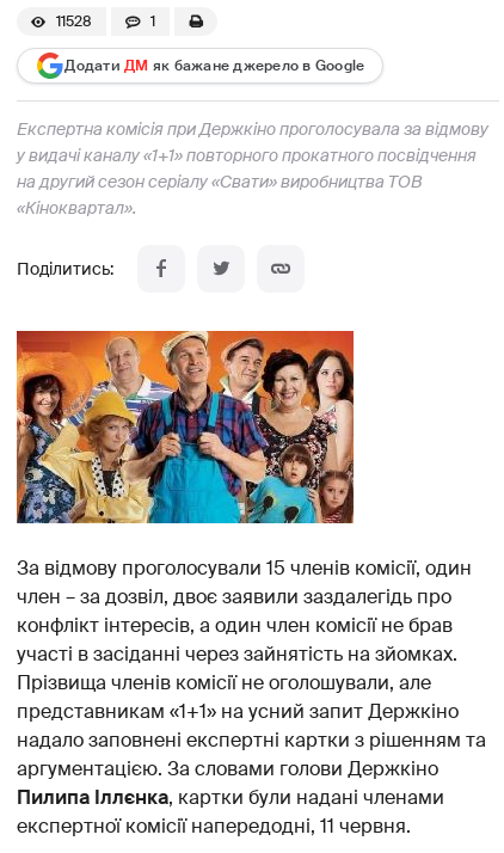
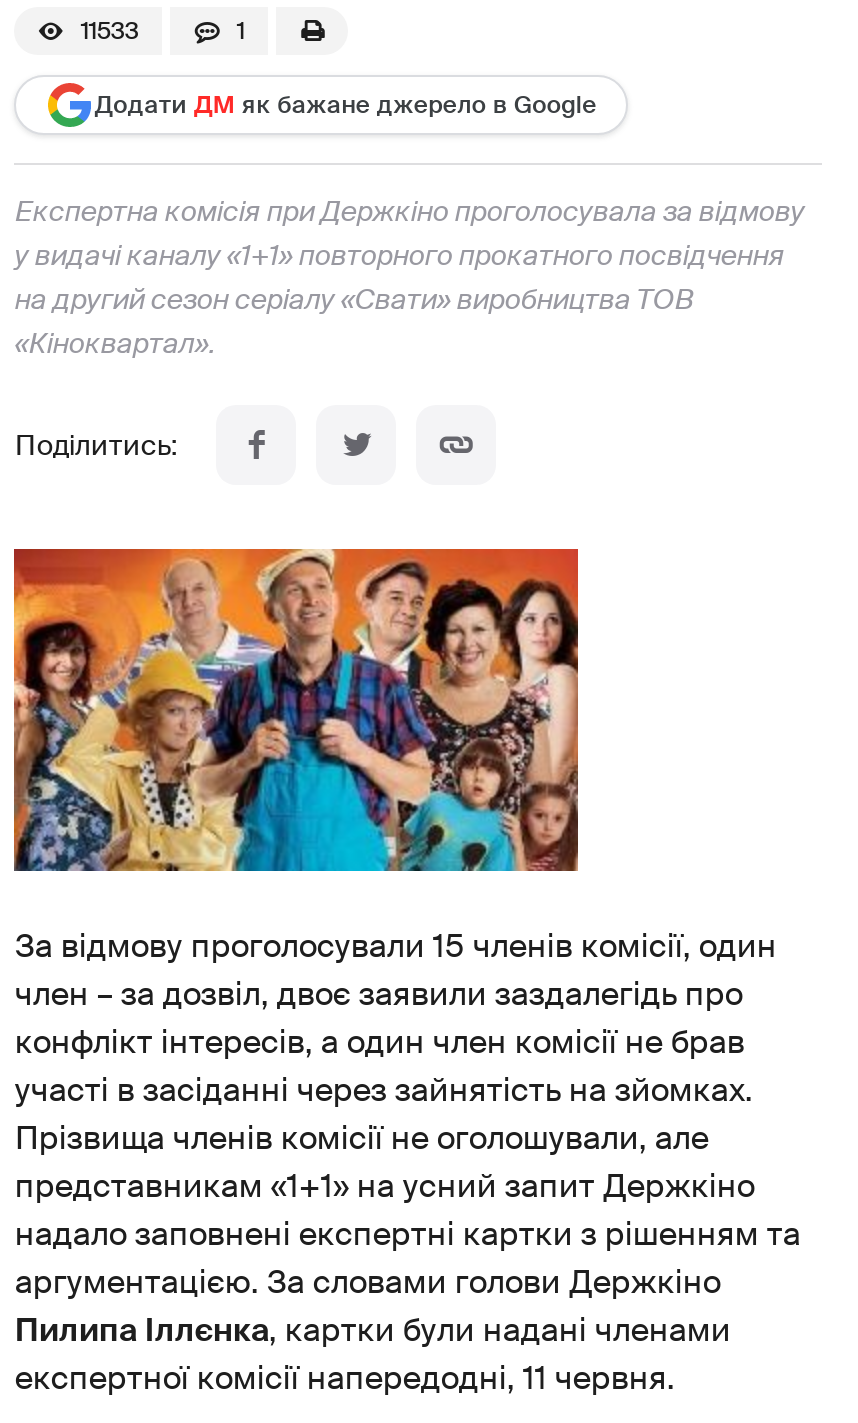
[57,12,92,31] 11528 -> [81,15,139,47] 11533

